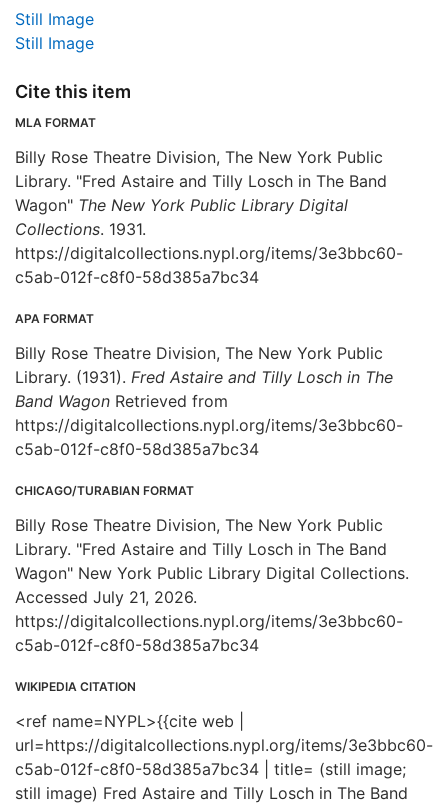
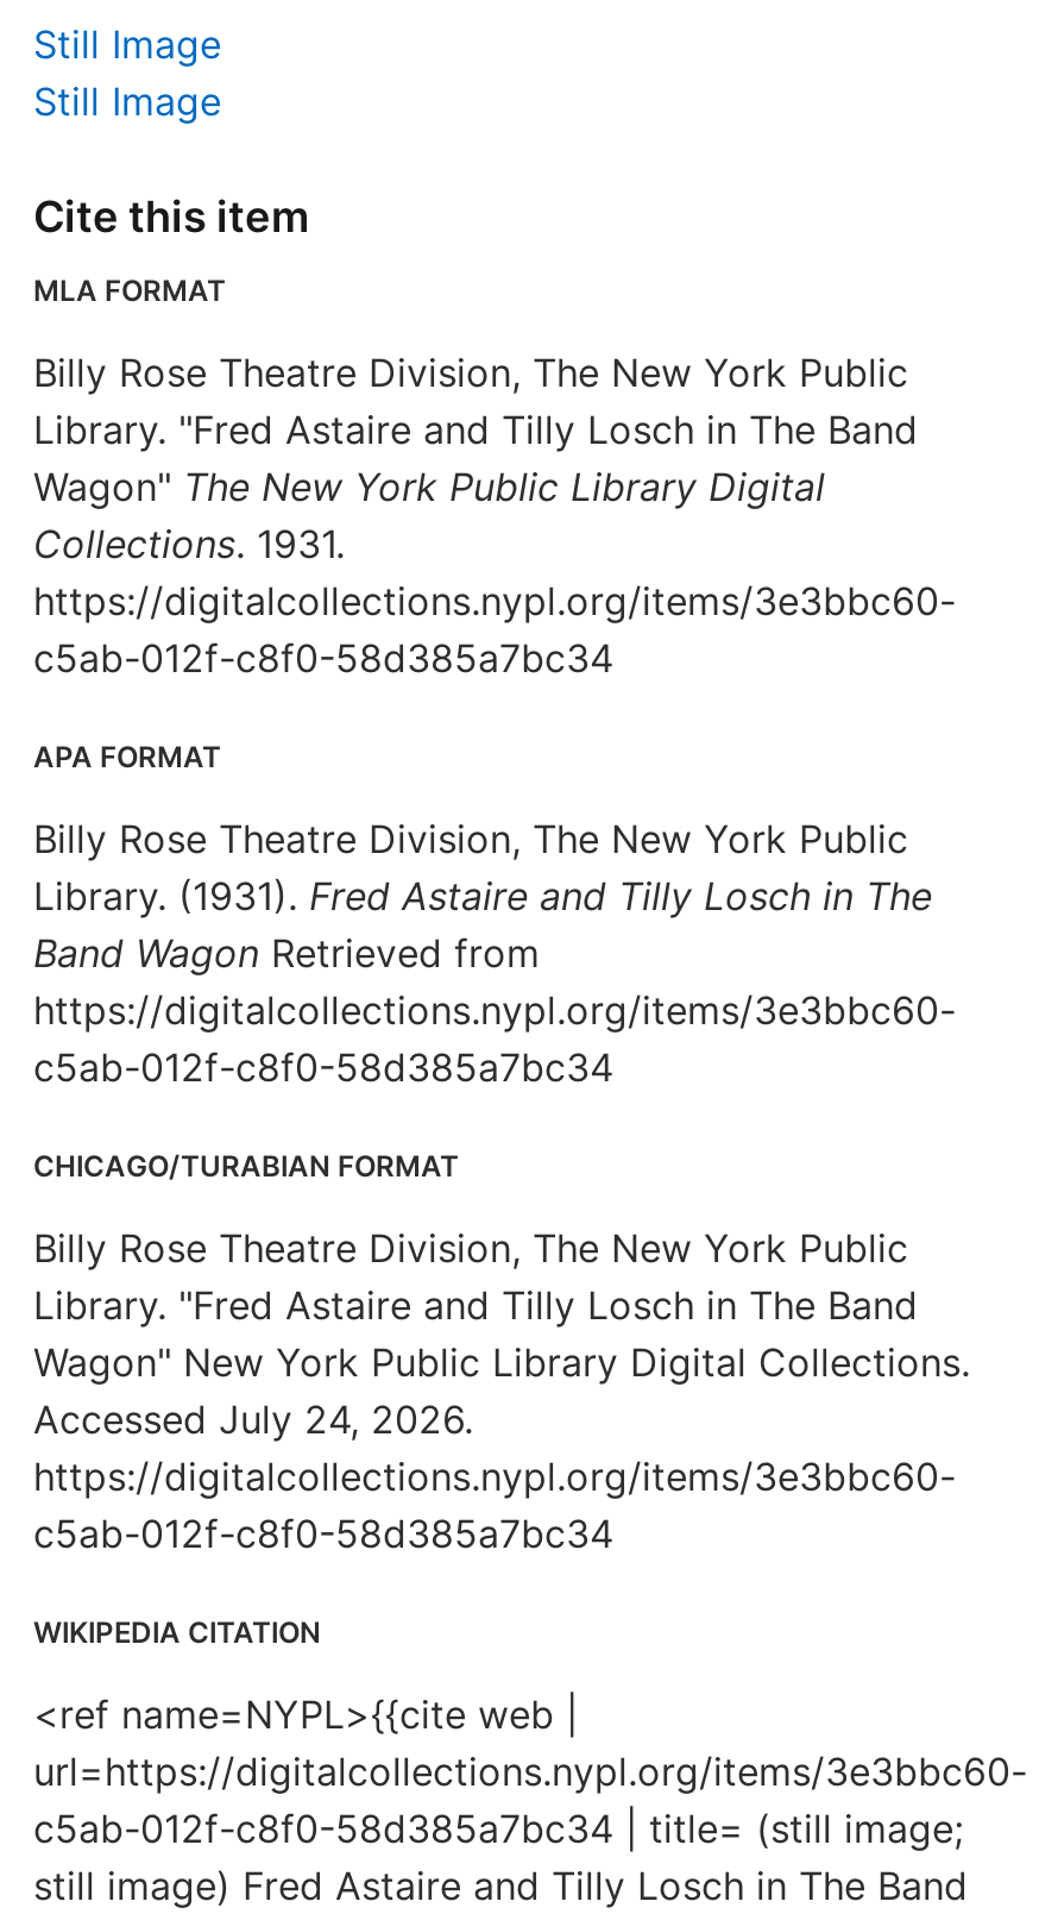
[15,587,197,607] Accessed July 21, 2026. -> [33,1395,473,1443] Accessed July 24, 2026.

